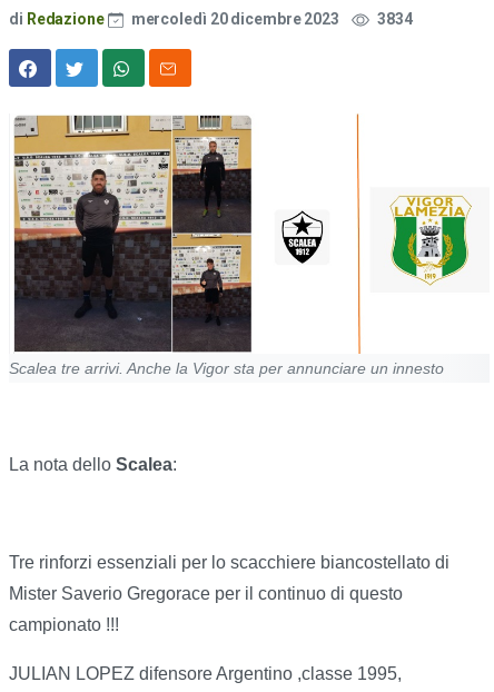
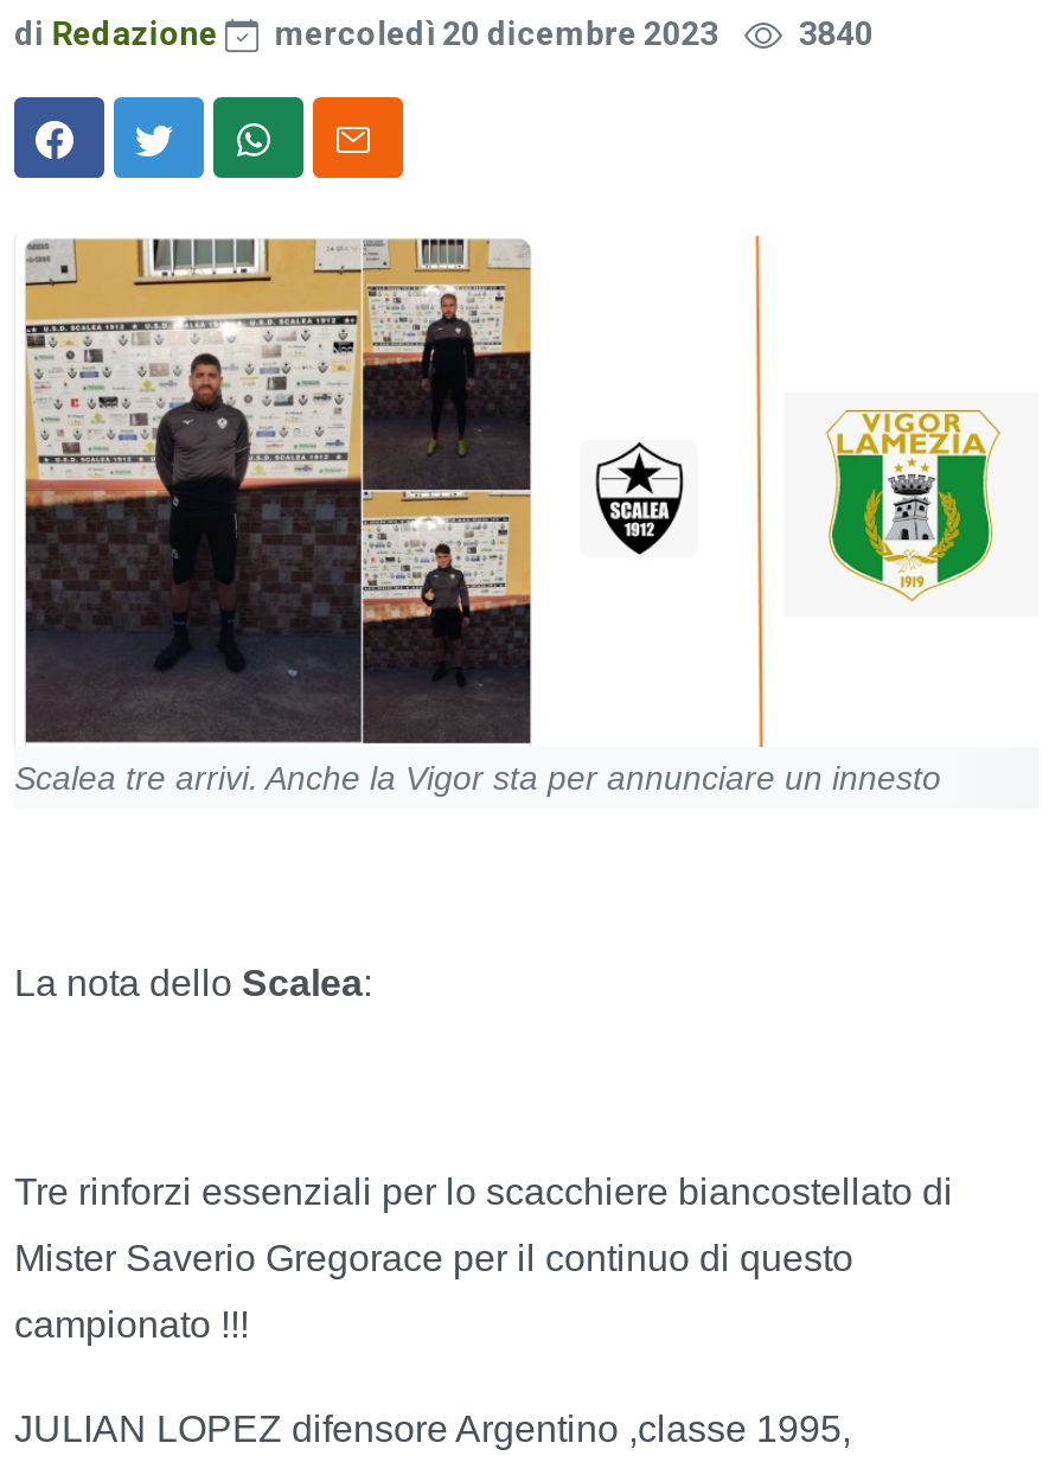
[9,10,412,28] di Redazione mercoledì 20 dicembre 2023 3834 -> [14,14,873,52] di Redazione mercoledì 20 dicembre 2023 3840

